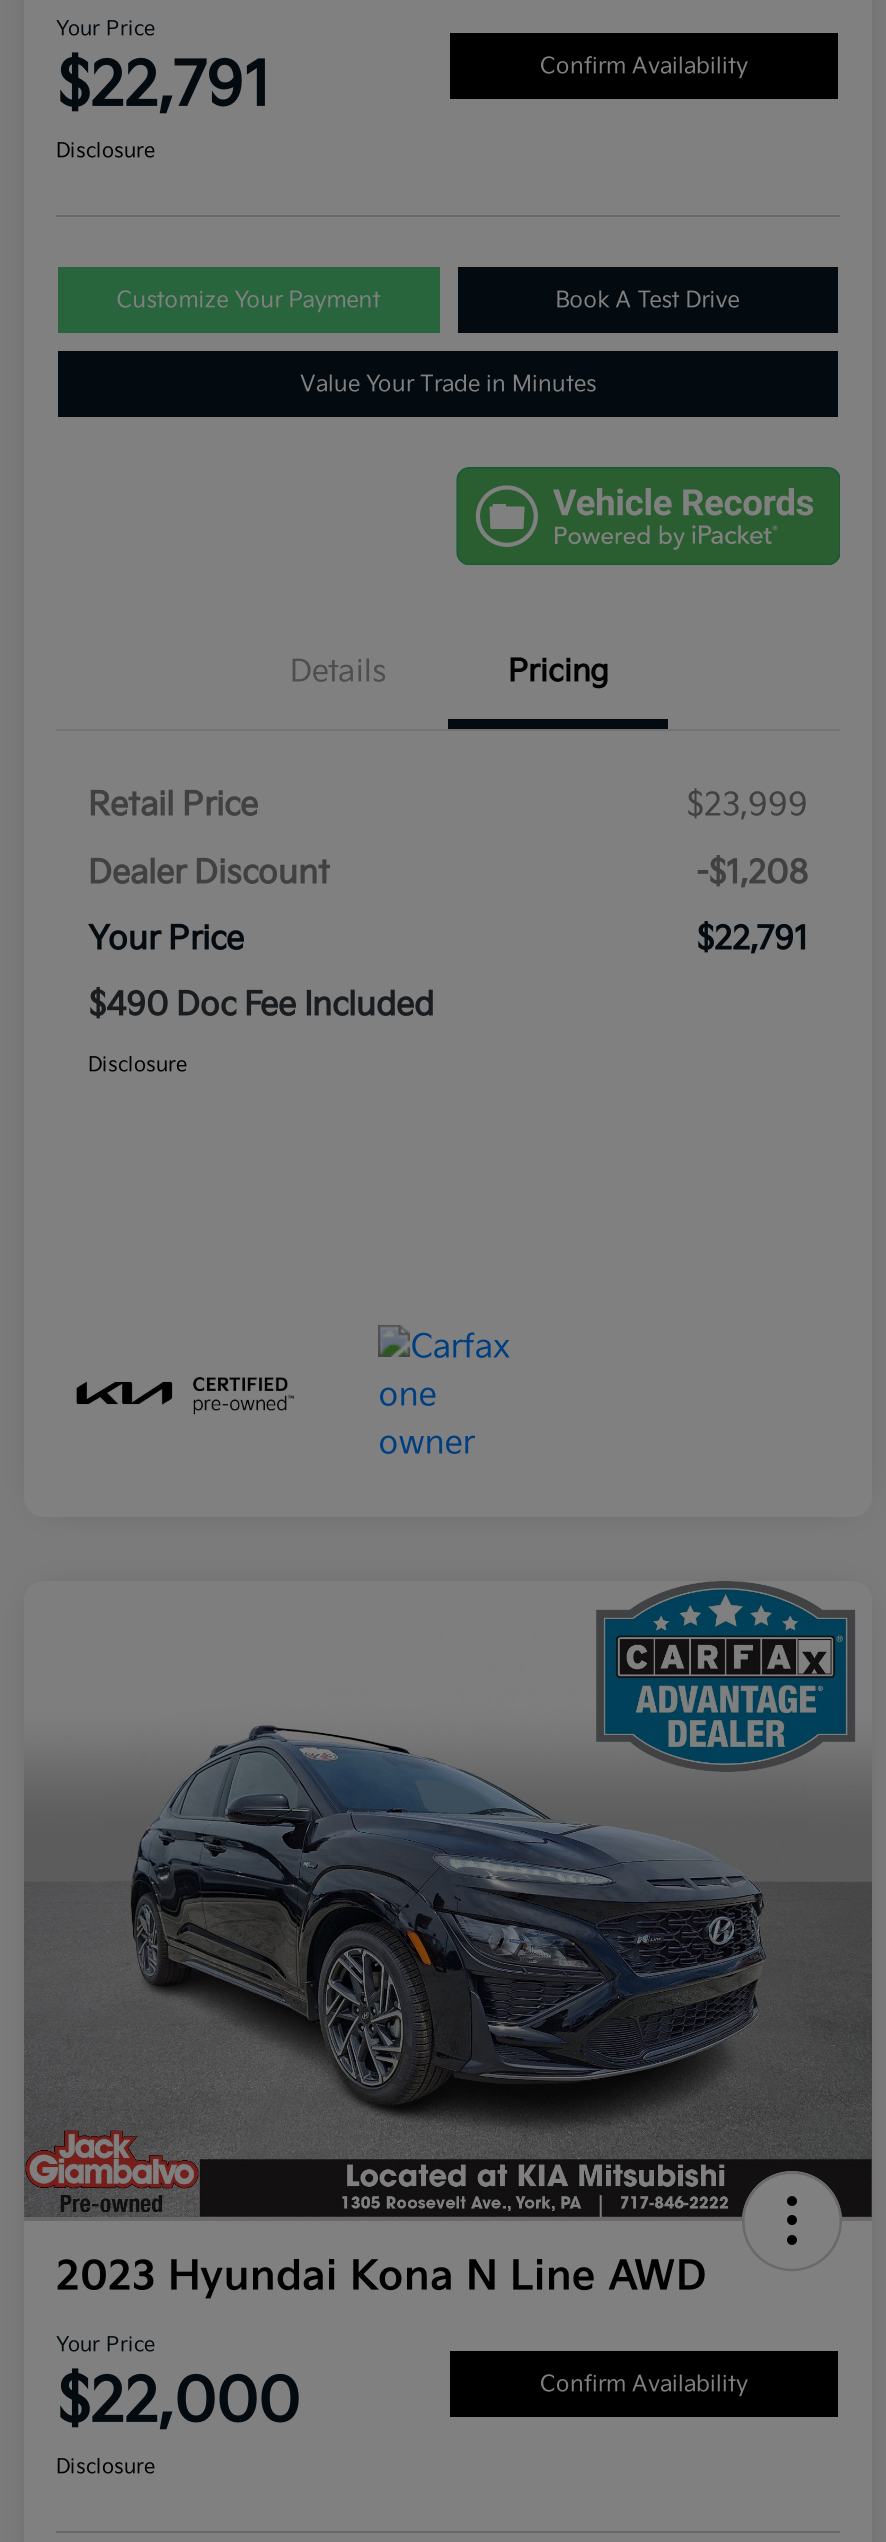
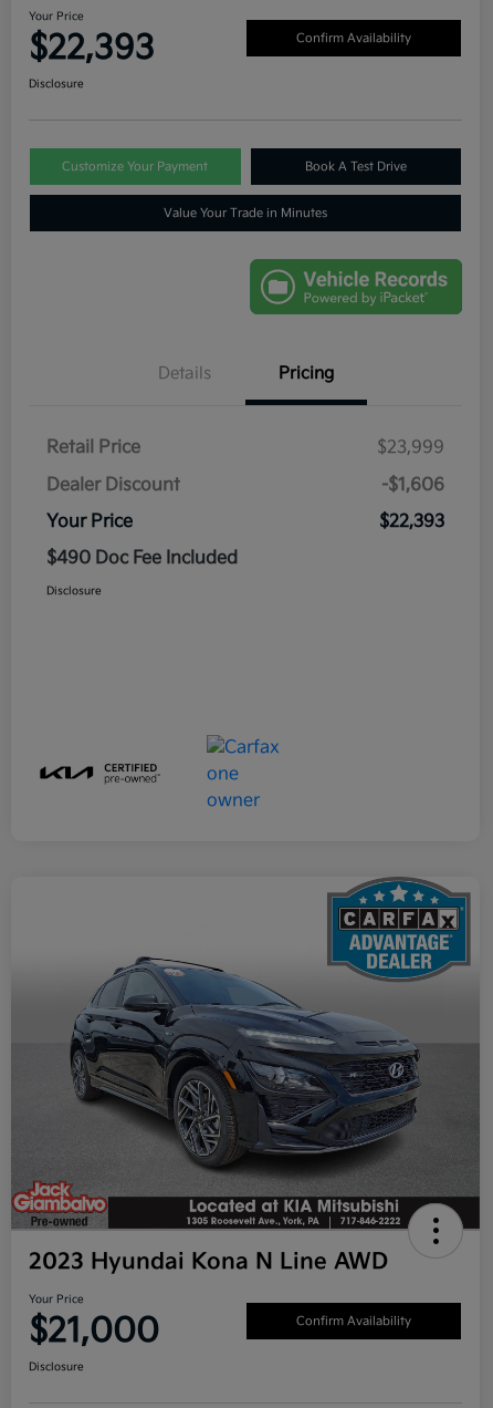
[56,50,270,122] $22,791 -> [29,29,155,69] $22,393
[696,855,808,893] -$1,208 -> [381,475,444,496] -$1,606
[696,921,808,959] $22,791 -> [379,512,444,533] $22,393
[56,2367,300,2439] $22,000 -> [29,1312,159,1352] $21,000

